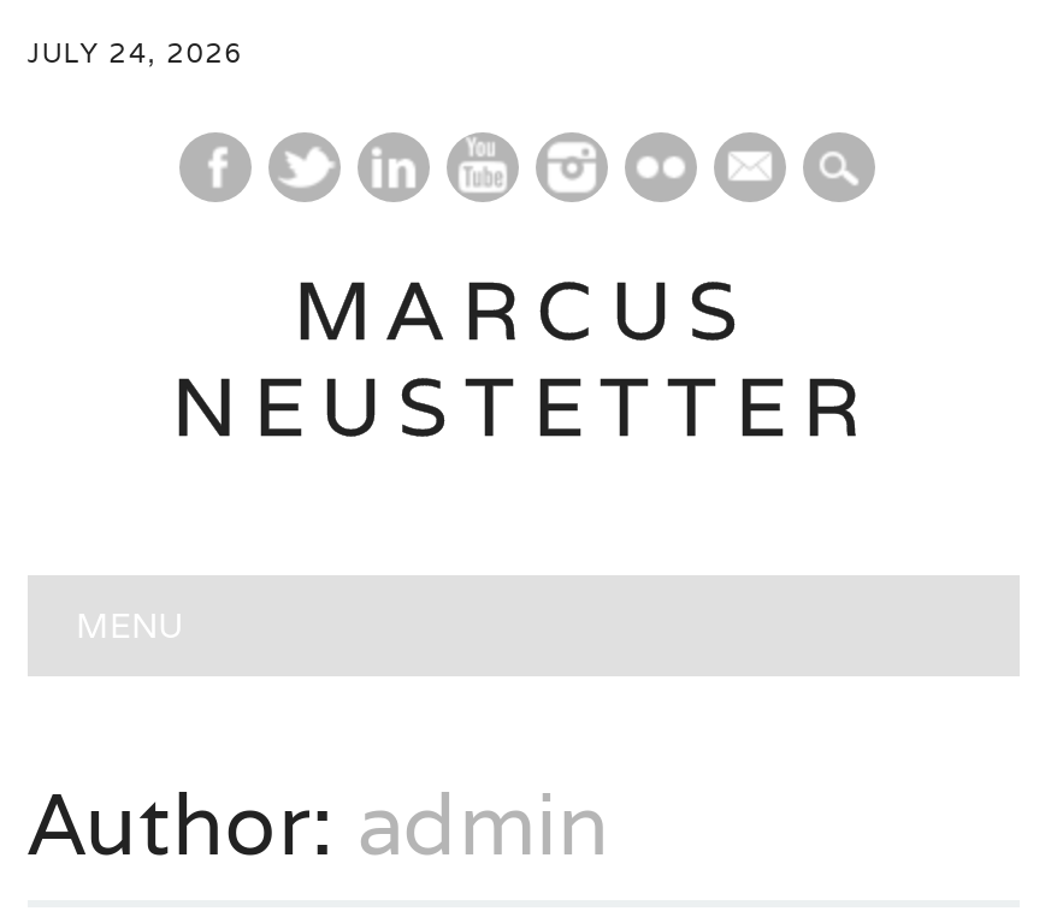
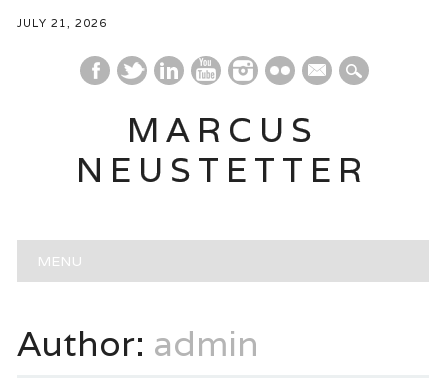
[27,36,244,70] JULY 24, 2026 -> [17,16,107,30] JULY 21, 2026

